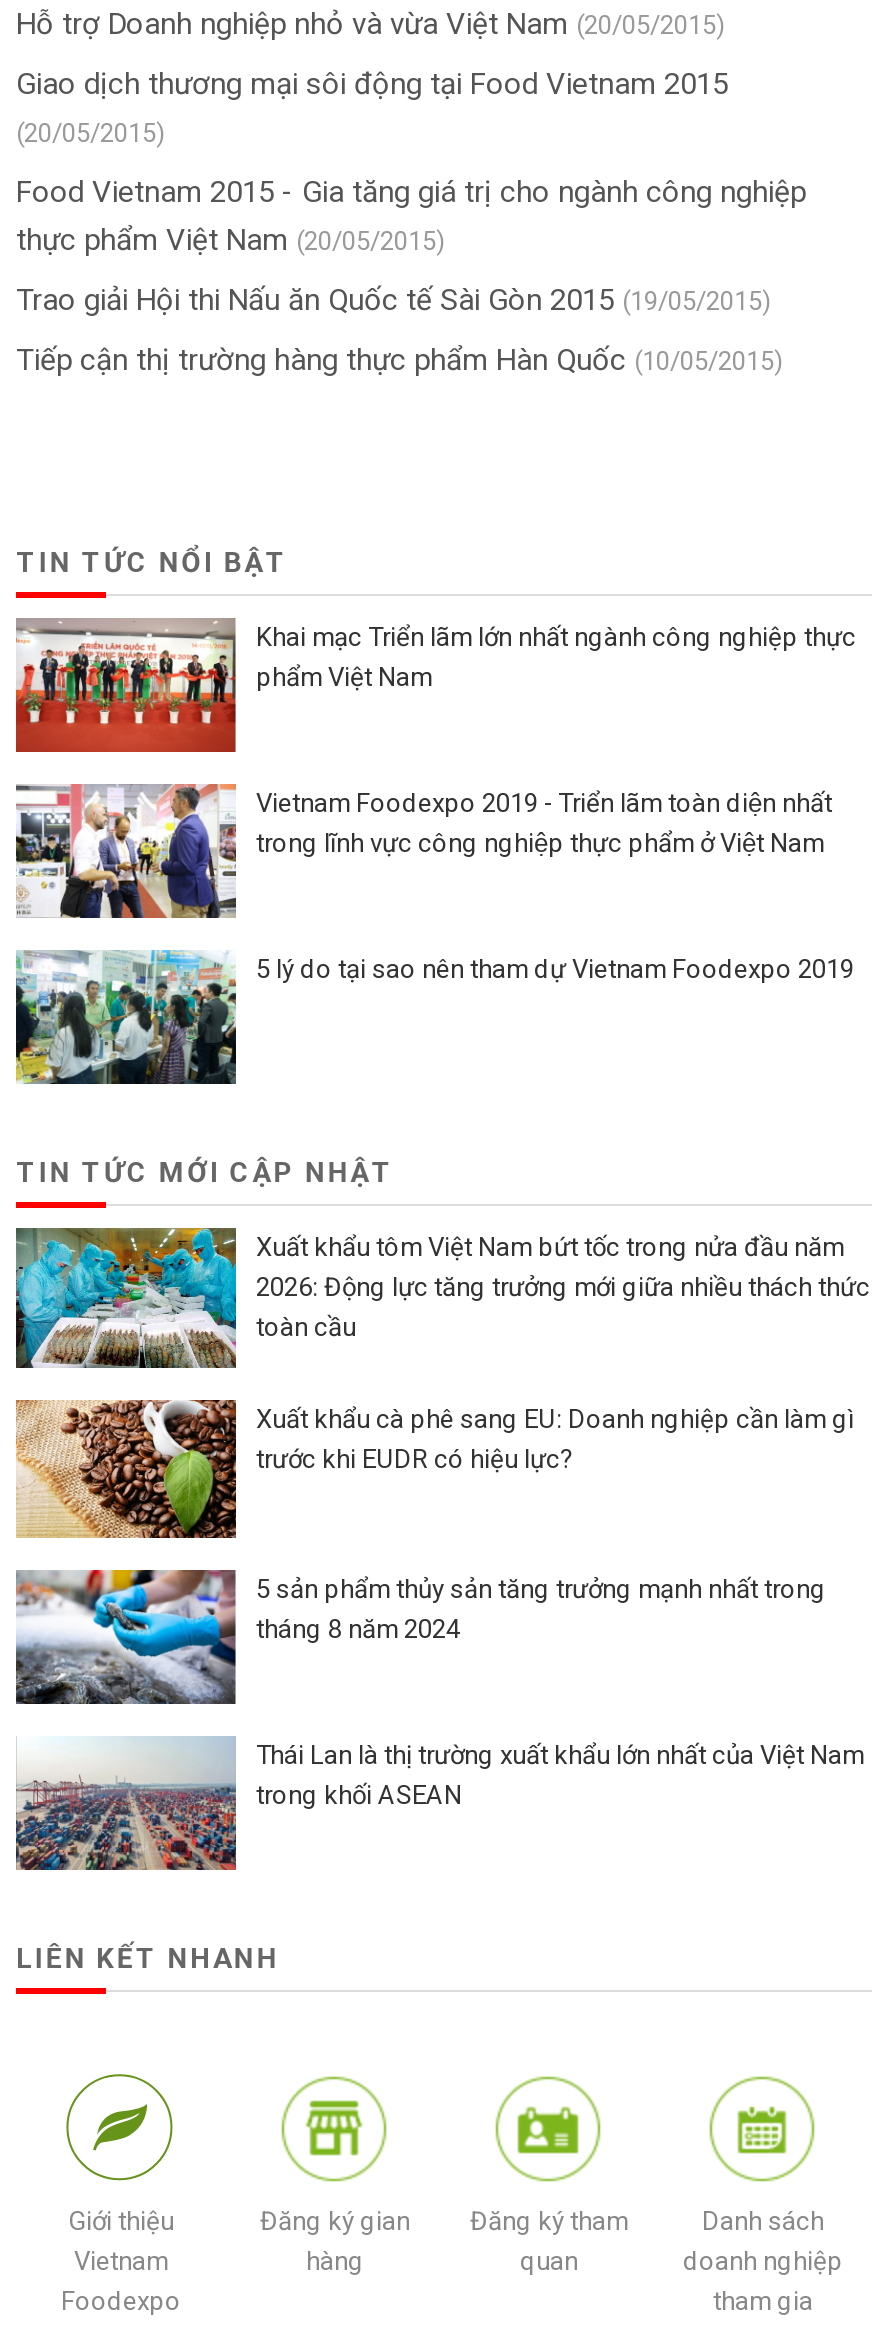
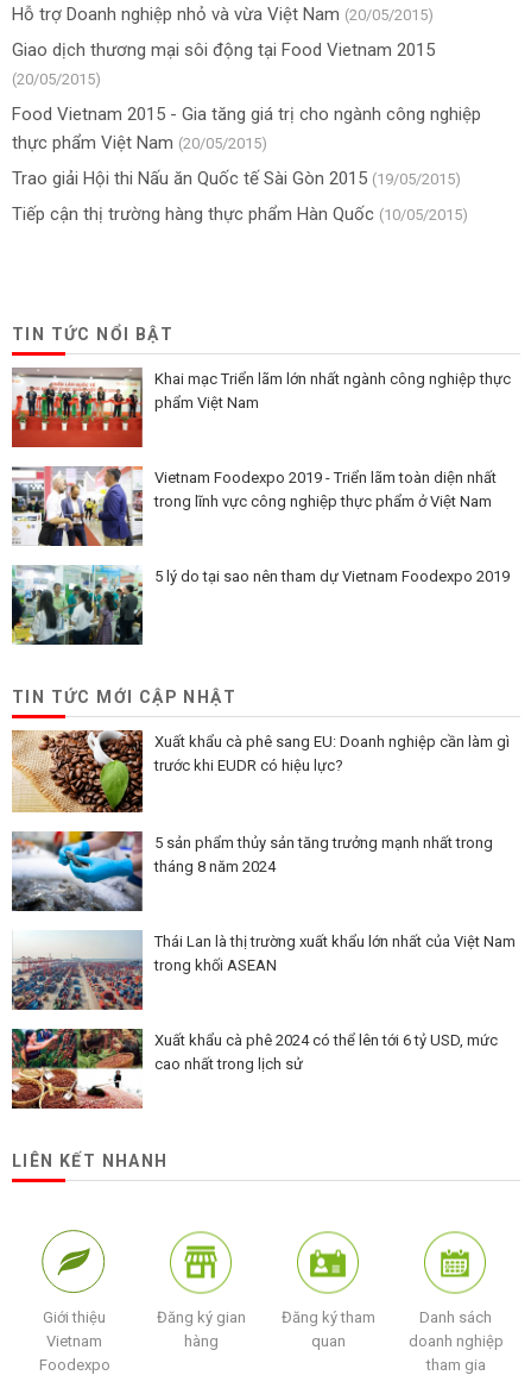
[14,1226,870,1370] [image] | Xuất khẩu tôm Việt Nam bứt tốc trong nửa đầu năm | 2026: Động lực tăng trưởng mới giữa nhiều thách thức | toàn cầu -> none
moved [12,1396,864,1810] -> [10,728,516,974]: [image] | Xuất khẩu cà phê sang EU: Doanh nghiệp cần làm gì | trước khi EUDR có hiệu lực? | 5 sản phẩm thủy sản tăng trưởng mạnh nhất trong | tháng 8 năm 2024 | Thái Lan là thị trường xuất khẩu lớn nhất của Việt Nam | trong khối ASEAN
none -> [11,1028,498,1110] [image] | Xuất khẩu cà phê 2024 có thể lên tới 6 tỷ USD, mức | cao nhất trong lịch sử

